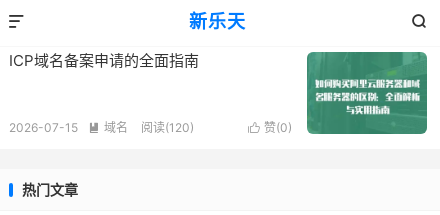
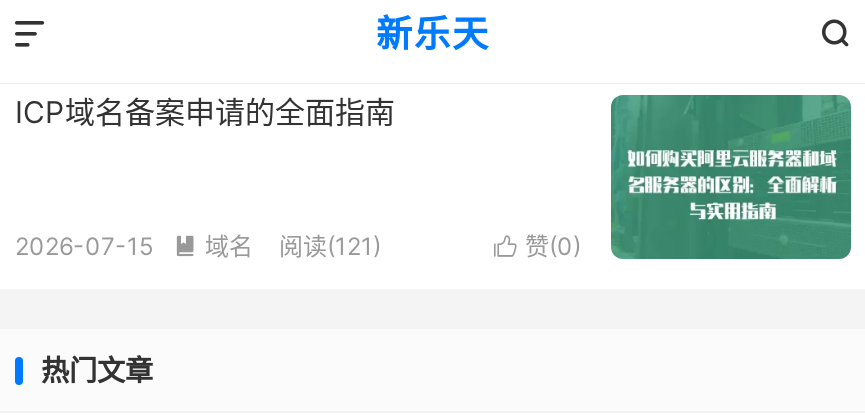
[141,120,194,135] 阅读(120) -> [279,231,381,261] 阅读(121)

